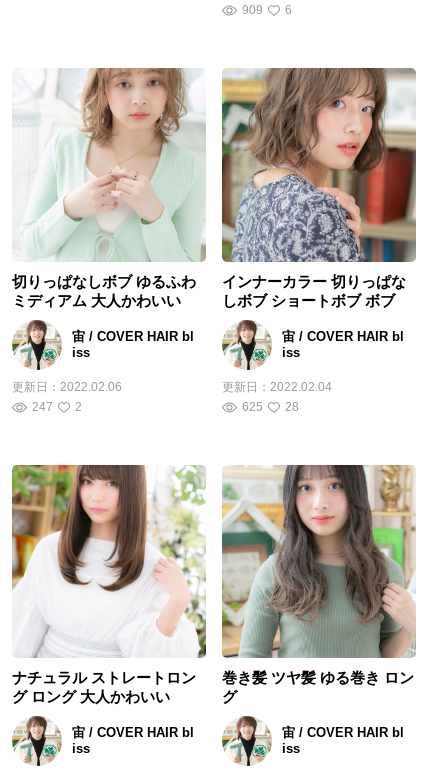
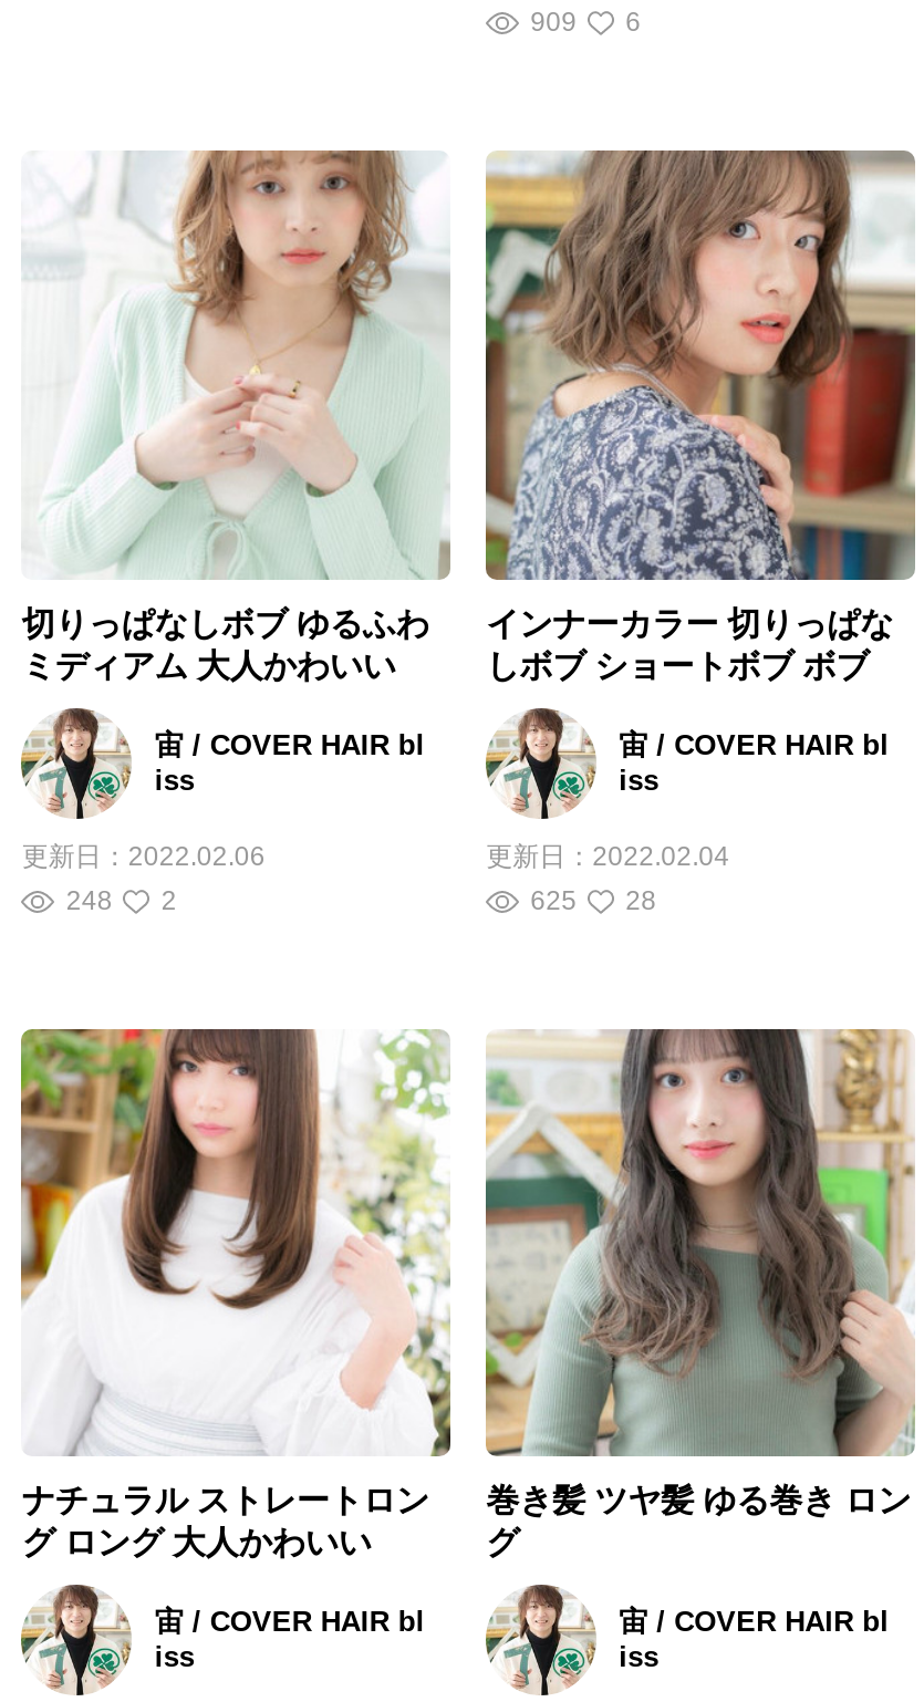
[32,400,82,414] 247 2 -> [66,885,177,916] 248 2

